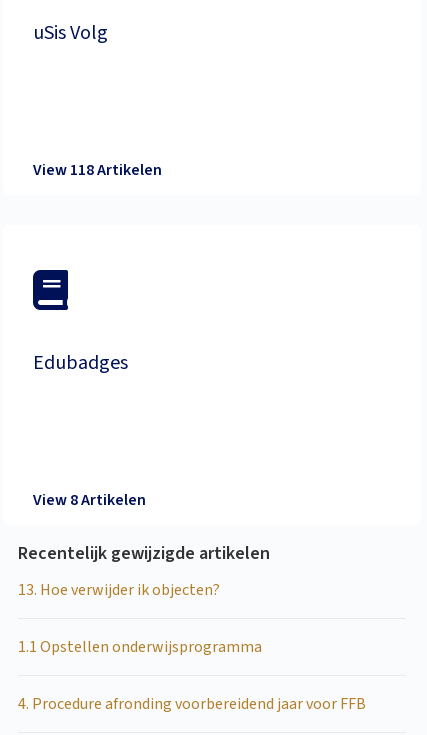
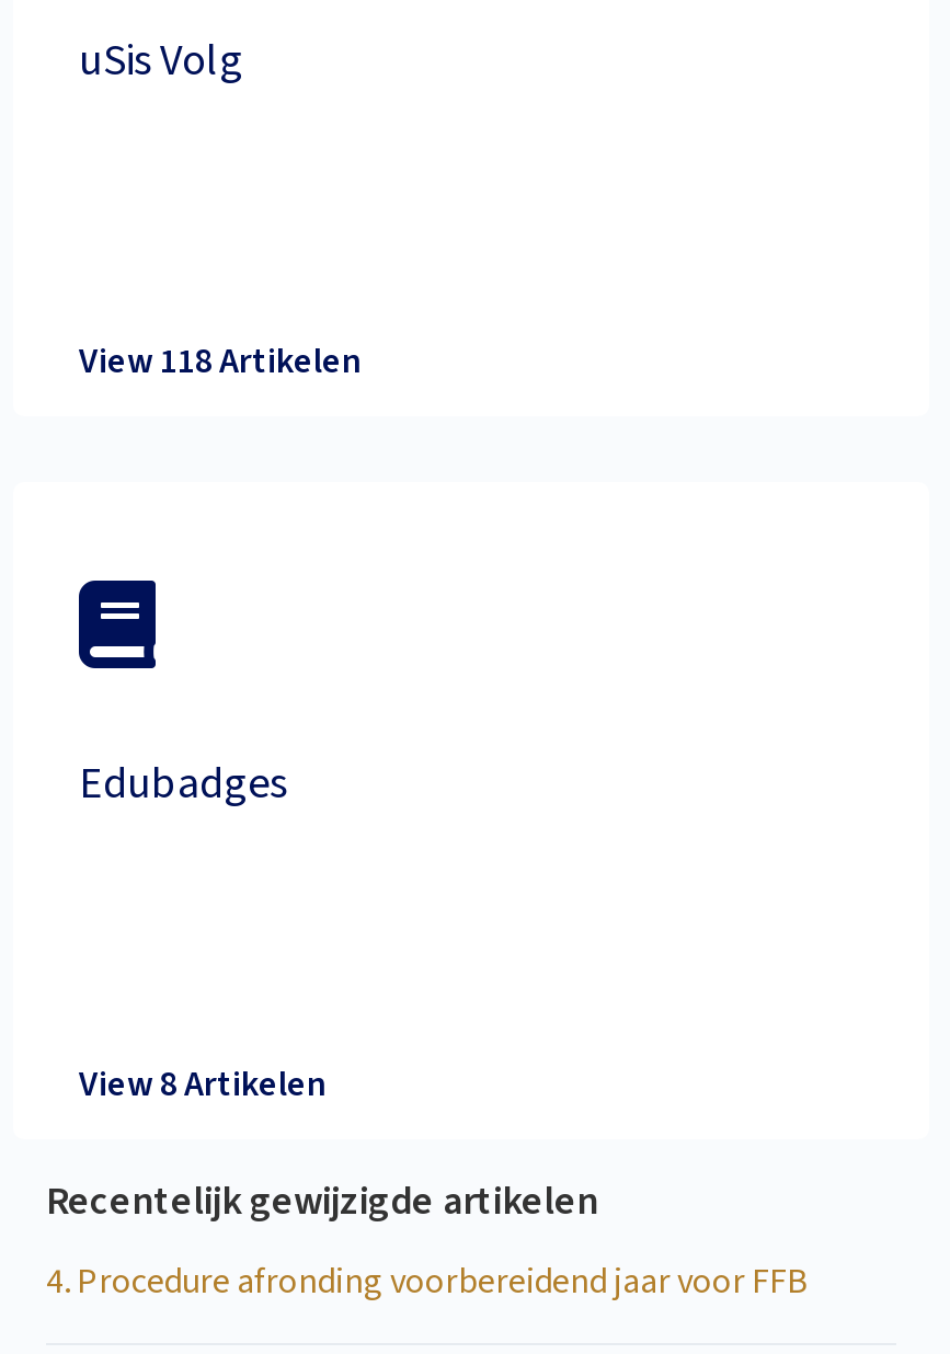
[18,578,262,657] 13. Hoe verwijder ik objecten? | 1.1 Opstellen onderwijsprogramma -> none

